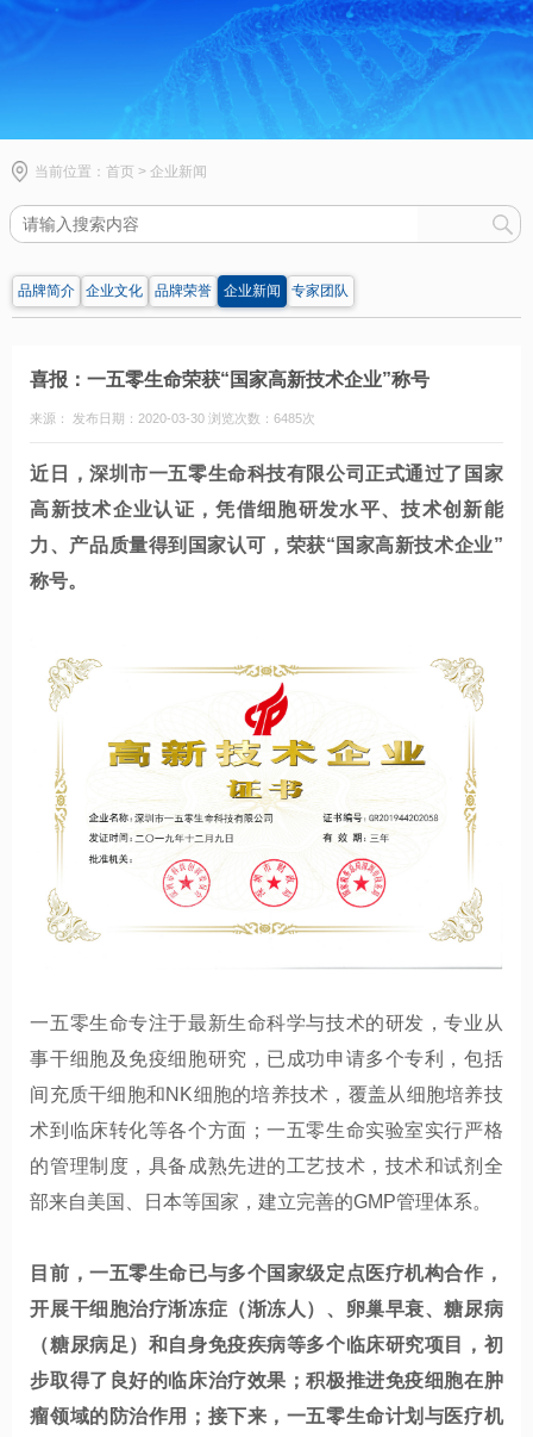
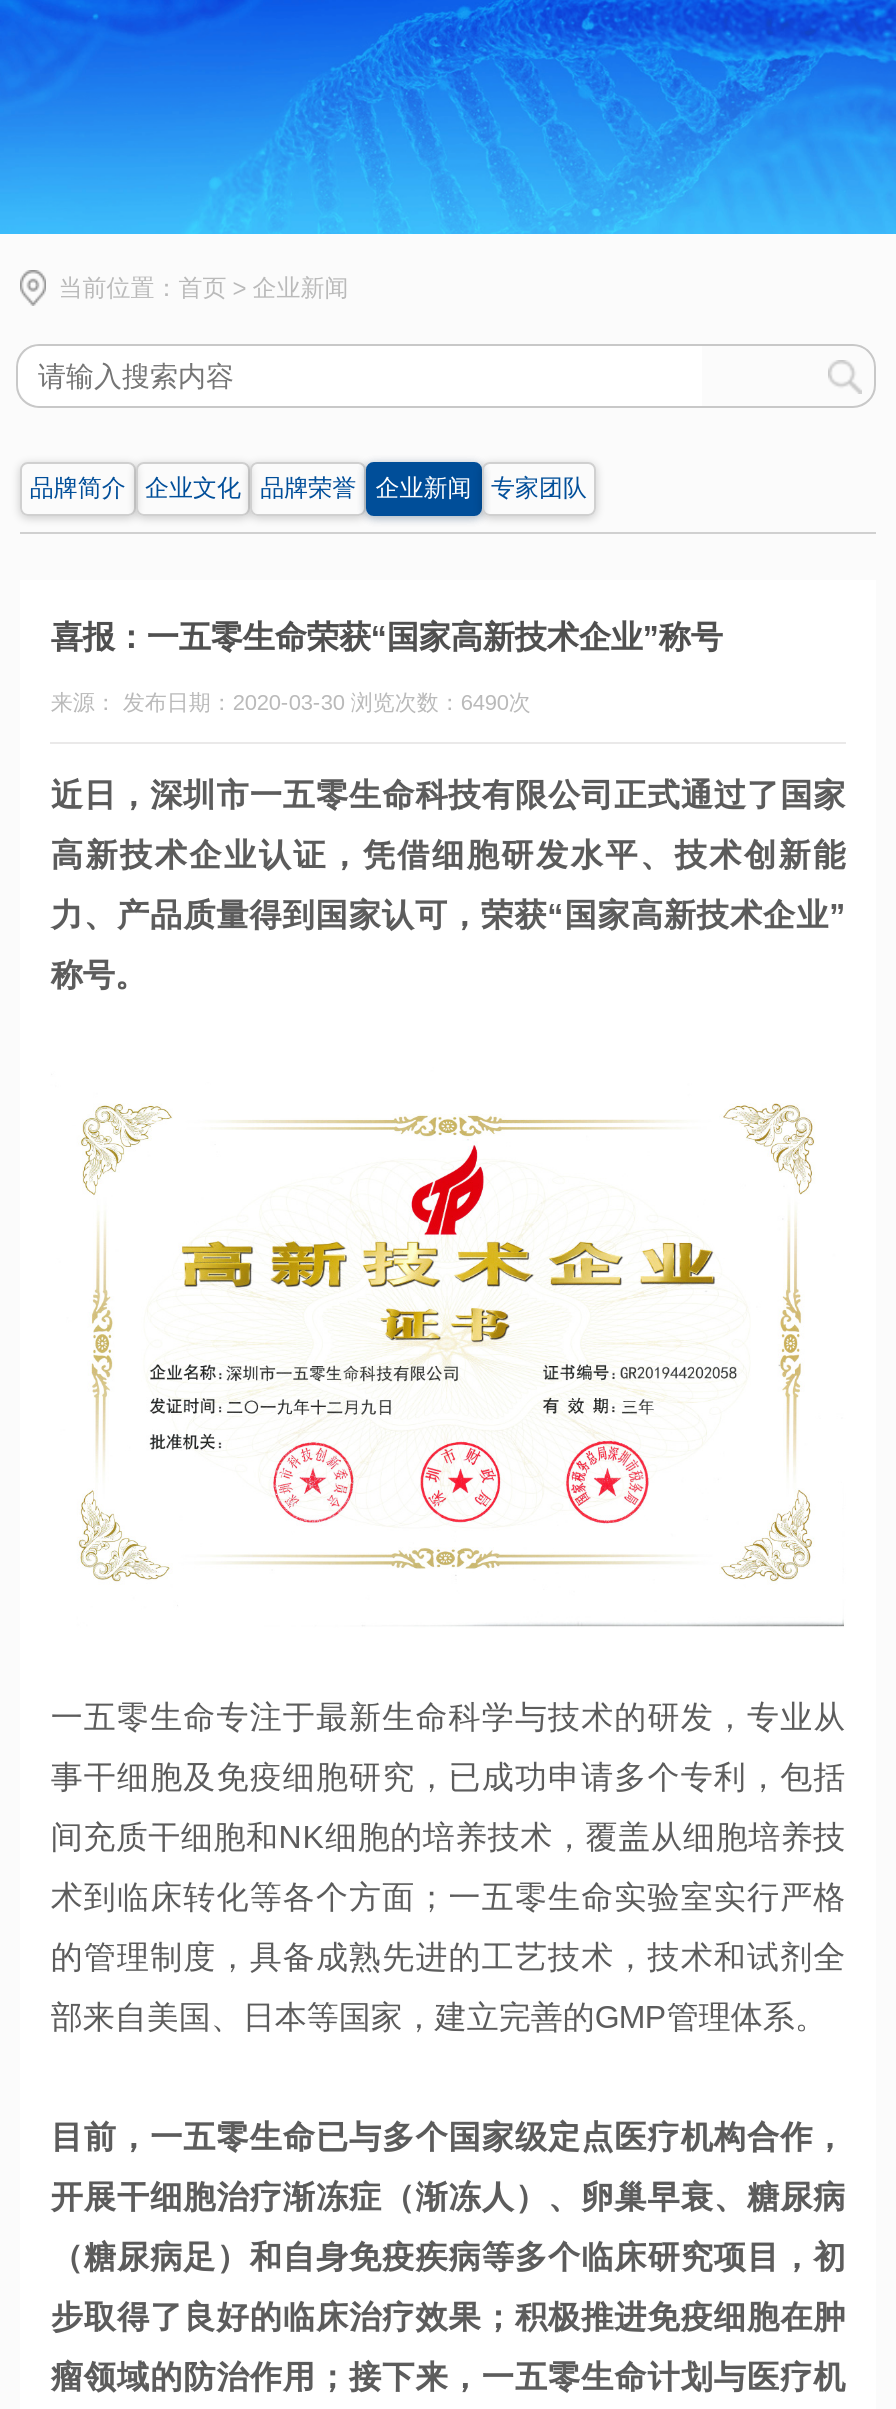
[30,411,316,426] 来源： 发布日期：2020-03-30 浏览次数：6485次 -> [51,690,531,714] 来源： 发布日期：2020-03-30 浏览次数：6490次

